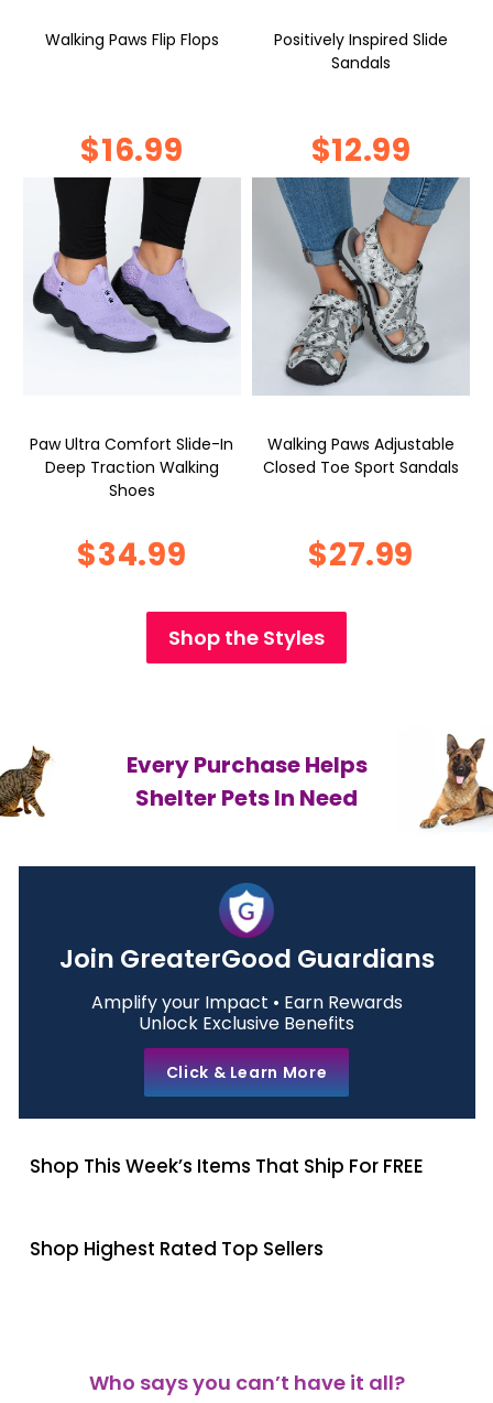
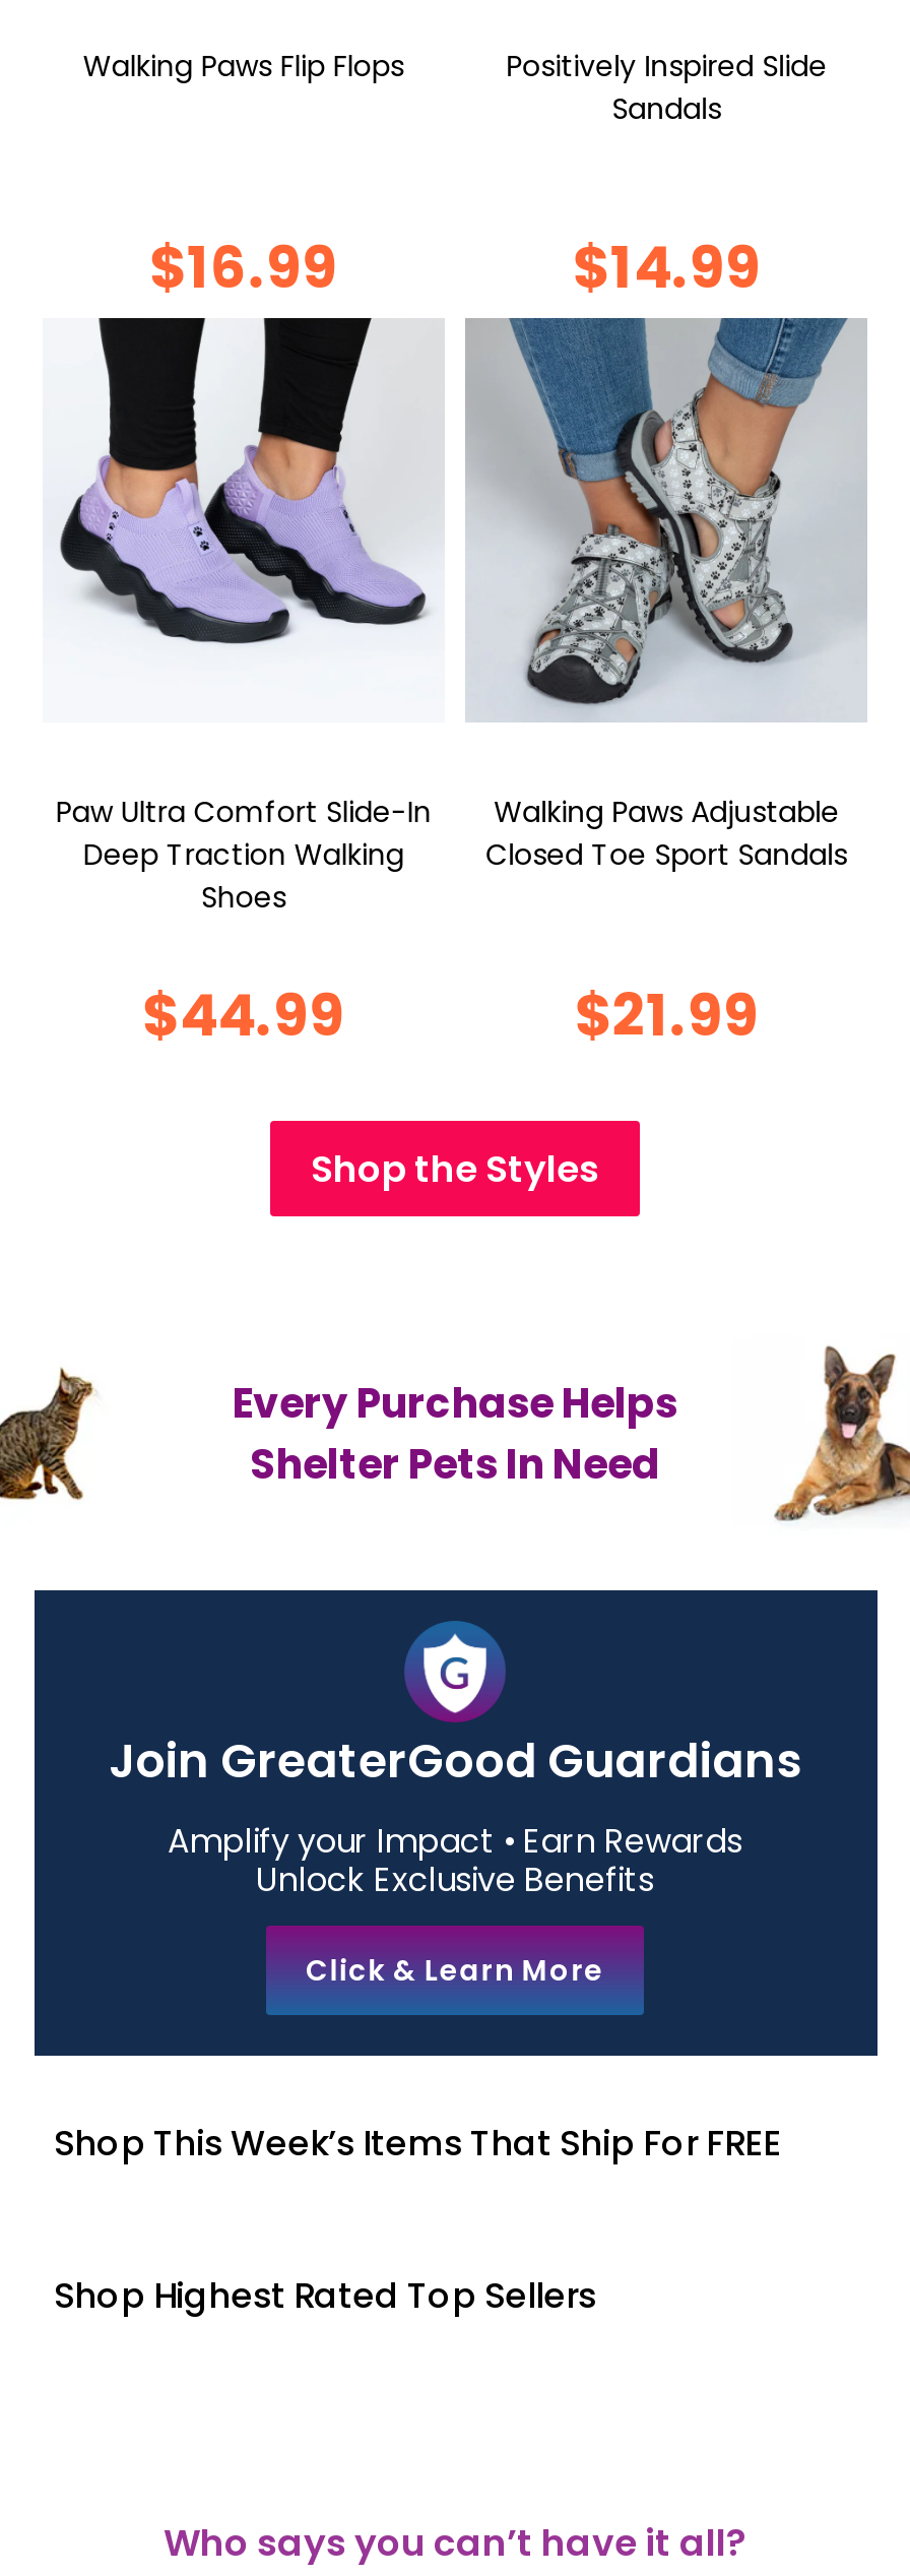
[311,129,411,172] $12.99 -> [572,229,761,309] $14.99
[77,534,186,577] $34.99 -> [142,976,345,1056] $44.99
[308,534,414,577] $27.99 -> [574,976,759,1055] $21.99

